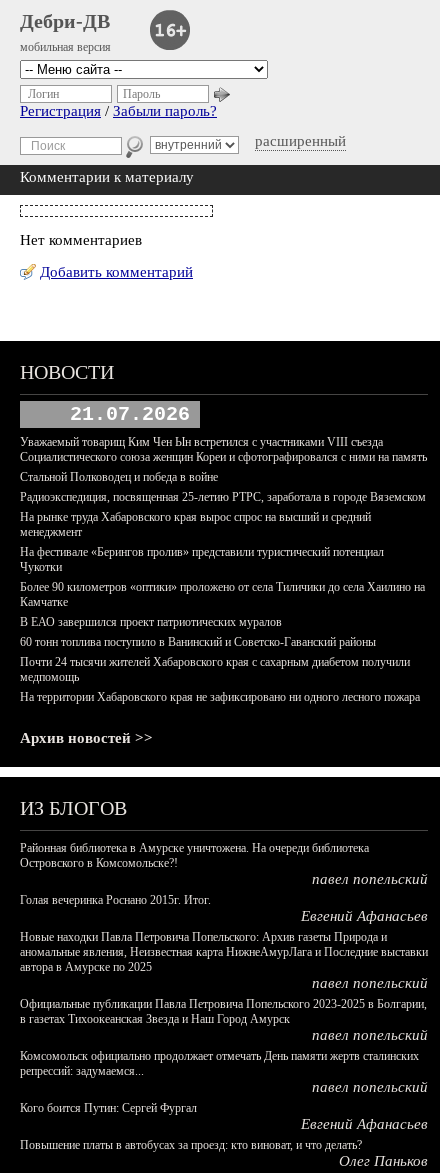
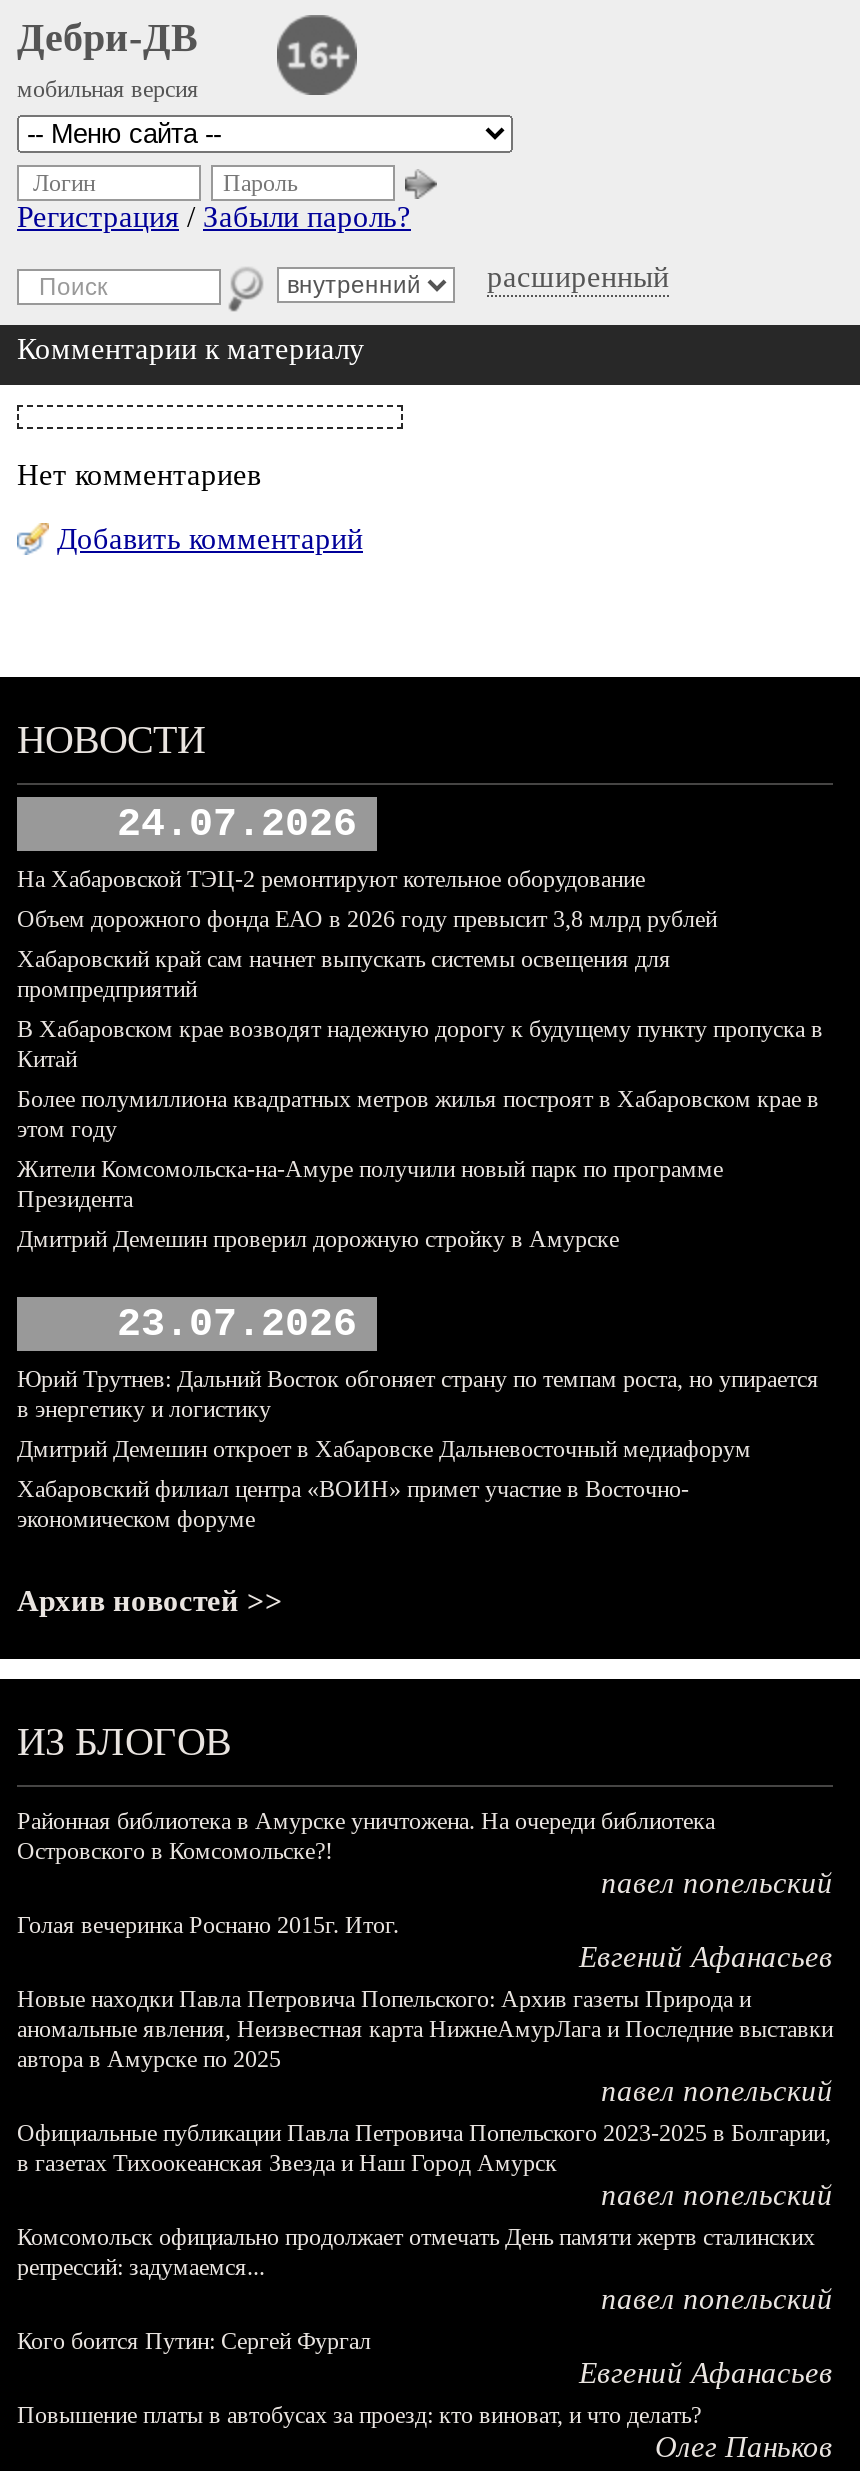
[20,403,427,704] 21.07.2026 | Уважаемый товарищ Ким Чен Ын встретился с участниками VIII съезда | Социалистического союза женщин Кореи и сфотографировался с ними на память | Стальной Полководец и победа в войне | Радиоэкспедиция, посвященная 25-летию РТРС, заработала в городе Вяземском | На рынке труда Хабаровского края вырос спрос на высший и средний | менеджмент | На фестивале «Берингов пролив» представили туристический потенциал | Чукотки | Более 90 километров «оптики» проложено от села Тиличики до села Хаилино на | Камчатке | В ЕАО завершился проект патриотических муралов | 60 тонн топлива поступило в Ванинский и Советско-Гаванский районы | Почти 24 тысячи жителей Хабаровского края с сахарным диабетом получили | медпомощь | На территории Хабаровского края не зафиксировано ни одного лесного пожара -> [17,801,823,1533] 24.07.2026 | На Хабаровской ТЭЦ-2 ремонтируют котельное оборудование | Объем дорожного фонда ЕАО в 2026 году превысит 3,8 млрд рублей | Хабаровский край сам начнет выпускать системы освещения для | промпредприятий | В Хабаровском крае возводят надежную дорогу к будущему пункту пропуска в | Китай | Более полумиллиона квадратных метров жилья построят в Хабаровском крае в | этом году | Жители Комсомольска-на-Амуре получили новый парк по программе | Президента | Дмитрий Демешин проверил дорожную стройку в Амурске | 23.07.2026 | Юрий Трутнев: Дальний Восток обгоняет страну по темпам роста, но упирается | в энергетику и логистику | Дмитрий Демешин откроет в Хабаровске Дальневосточный медиафорум | Хабаровский филиал центра «ВОИН» примет участие в Восточно- | экономическом форуме

